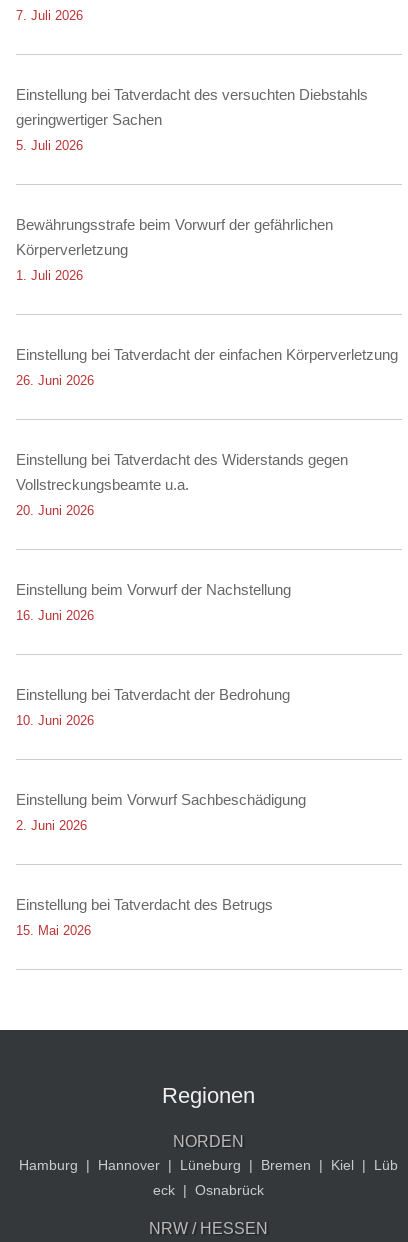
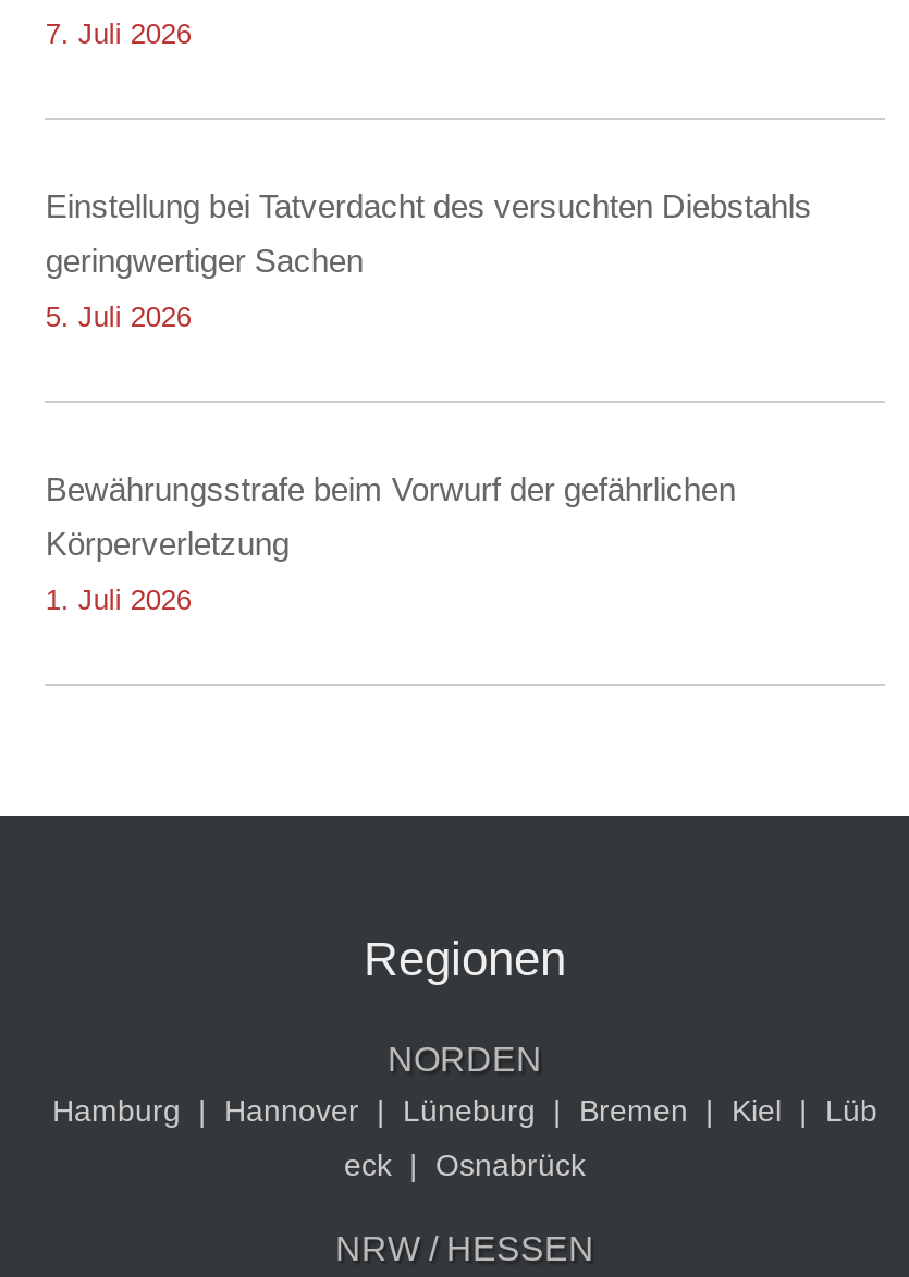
[16,346,398,388] Einstellung bei Tatverdacht der einfachen Körperverletzung | 26. Juni 2026 -> none
[16,451,348,518] Einstellung bei Tatverdacht des Widerstands gegen | Vollstreckungsbeamte u.a. | 20. Juni 2026 -> none
[16,581,291,623] Einstellung beim Vorwurf der Nachstellung | 16. Juni 2026 -> none
[16,686,290,728] Einstellung bei Tatverdacht der Bedrohung | 10. Juni 2026 -> none
[16,791,306,833] Einstellung beim Vorwurf Sachbeschädigung | 2. Juni 2026 -> none
[16,896,273,938] Einstellung bei Tatverdacht des Betrugs | 15. Mai 2026 -> none

